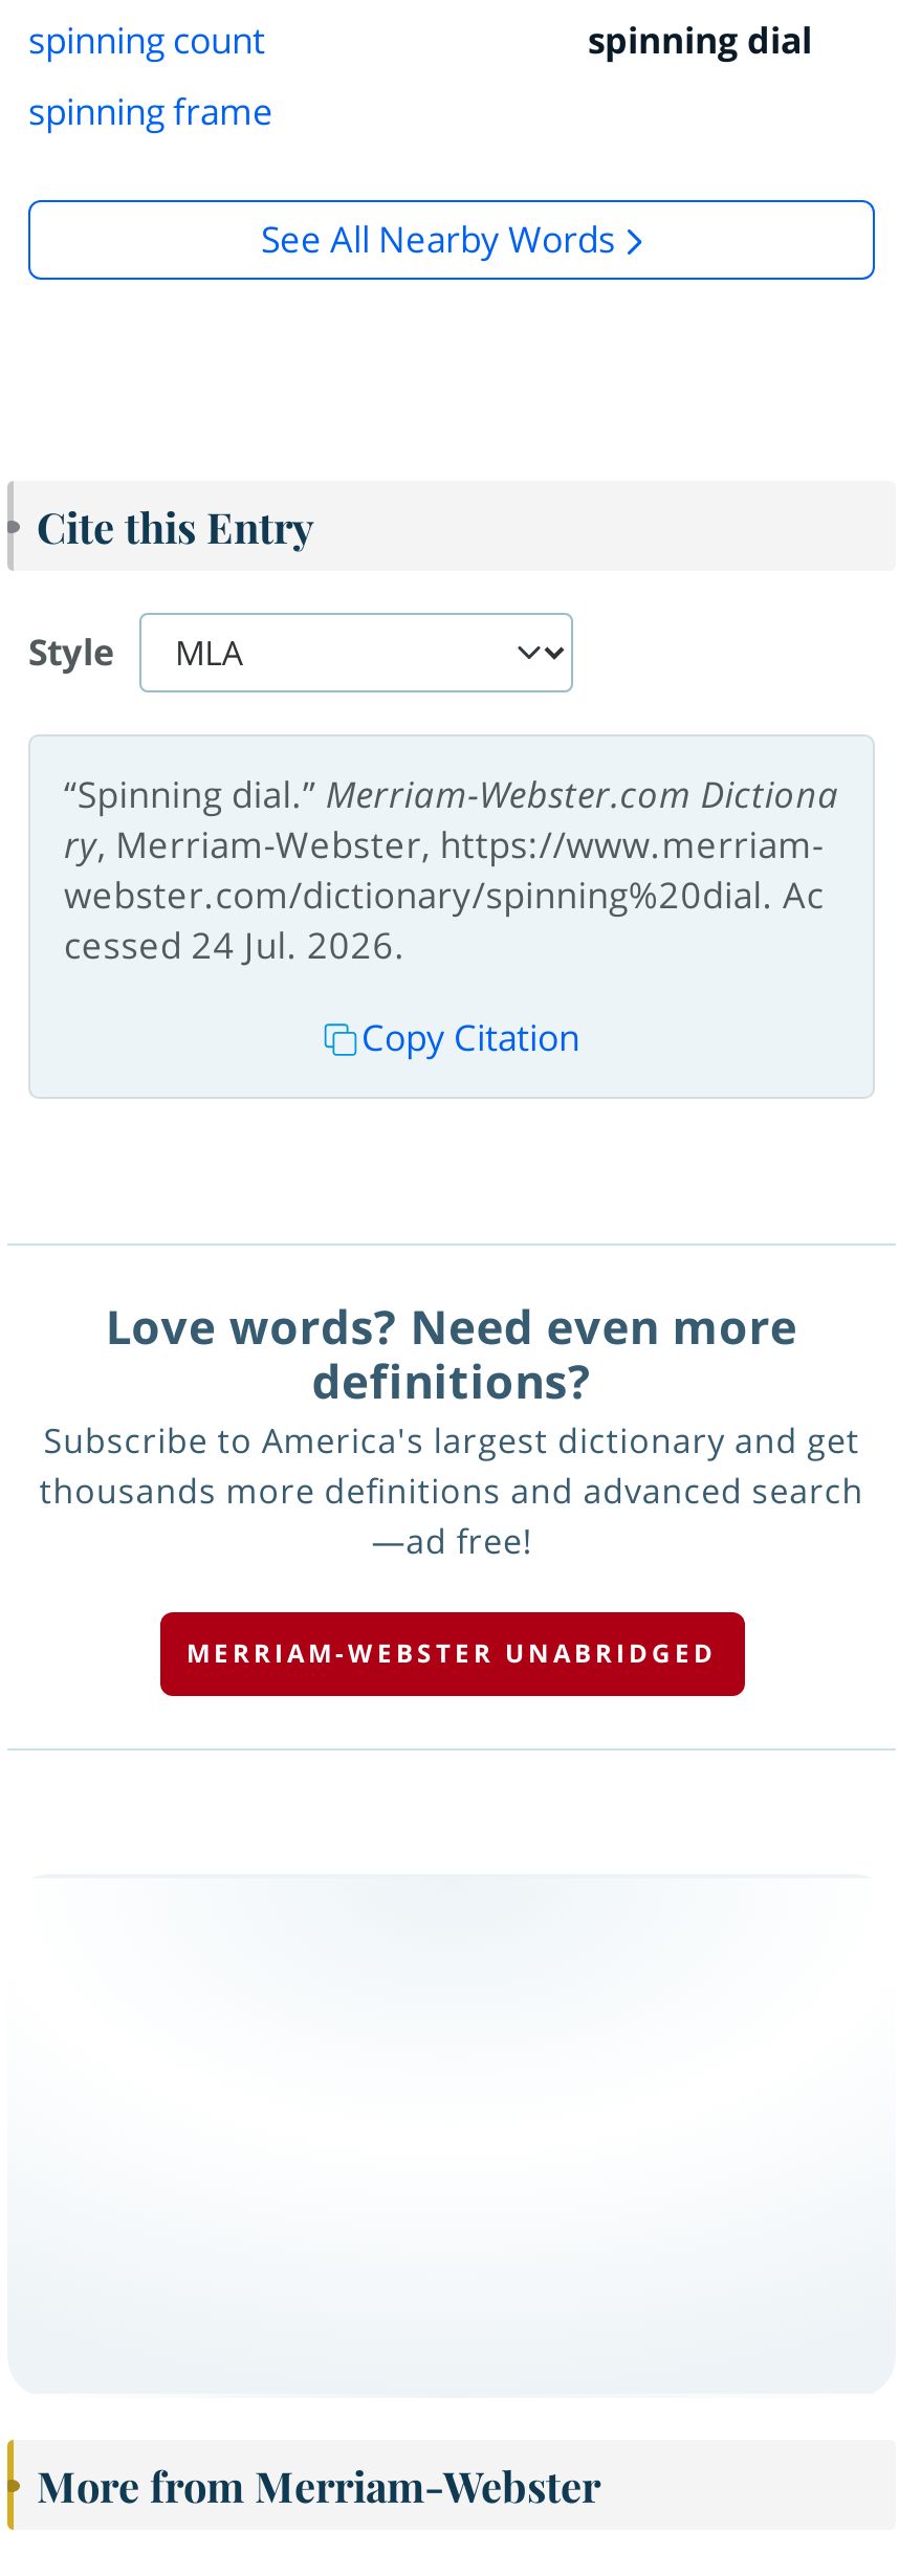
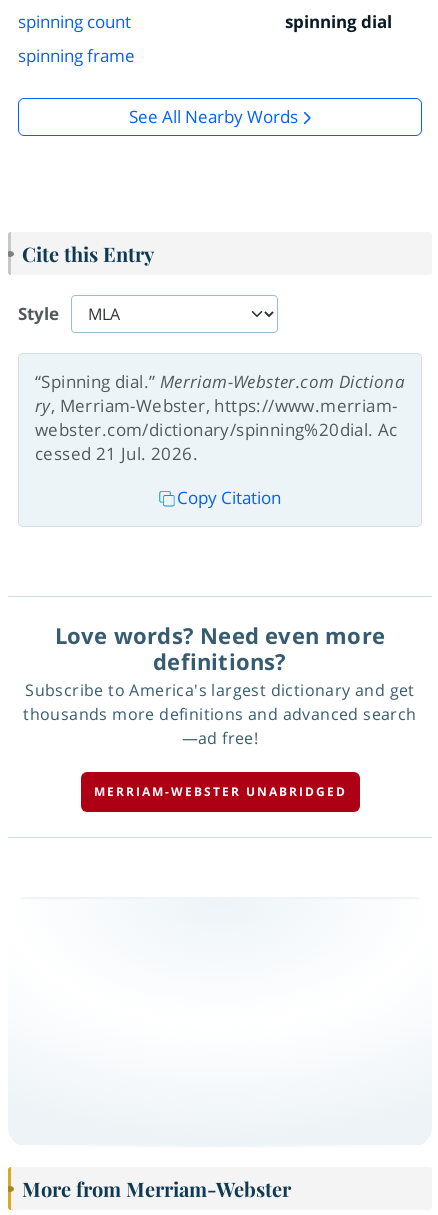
[64,921,405,969] cessed 24 Jul. 2026. -> [35,442,198,465] cessed 21 Jul. 2026.

